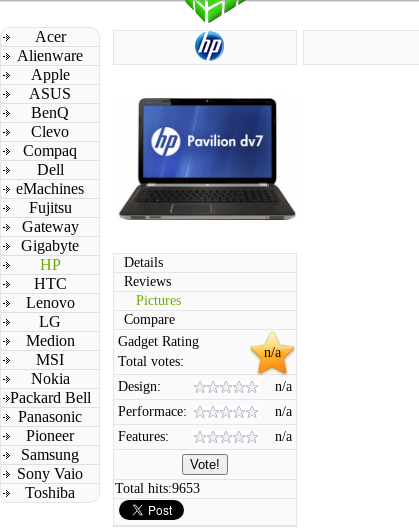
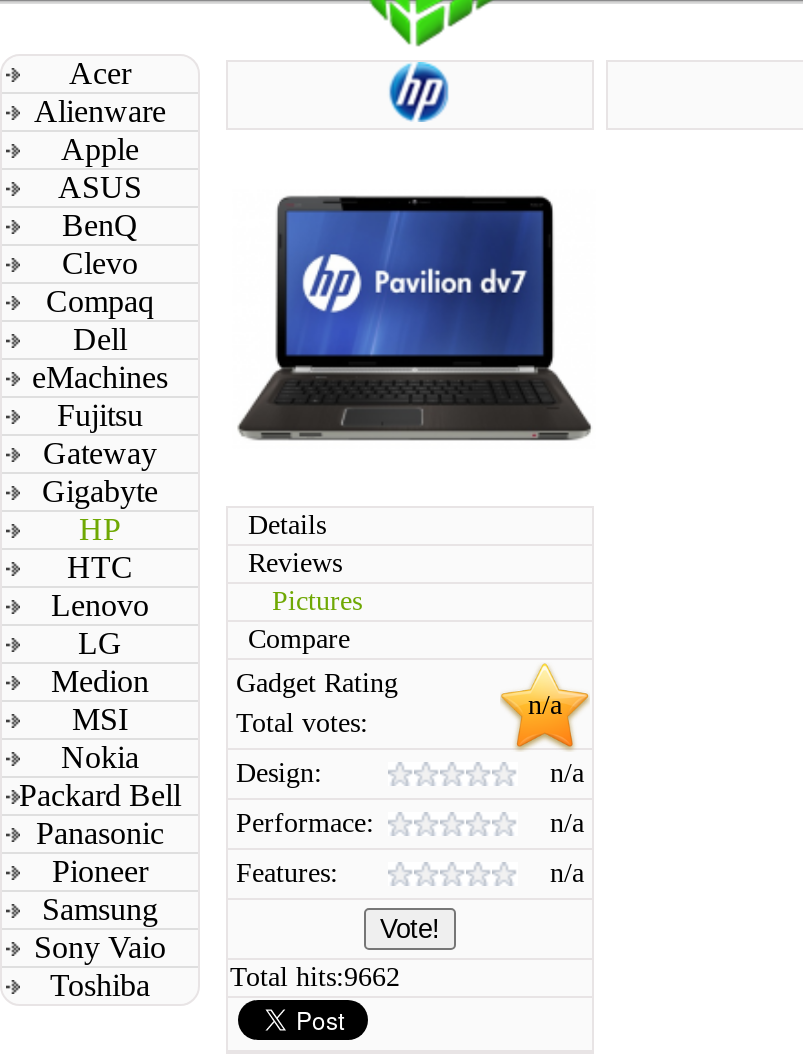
[115,481,200,496] Total hits:9653 -> [230,962,400,992] Total hits:9662

